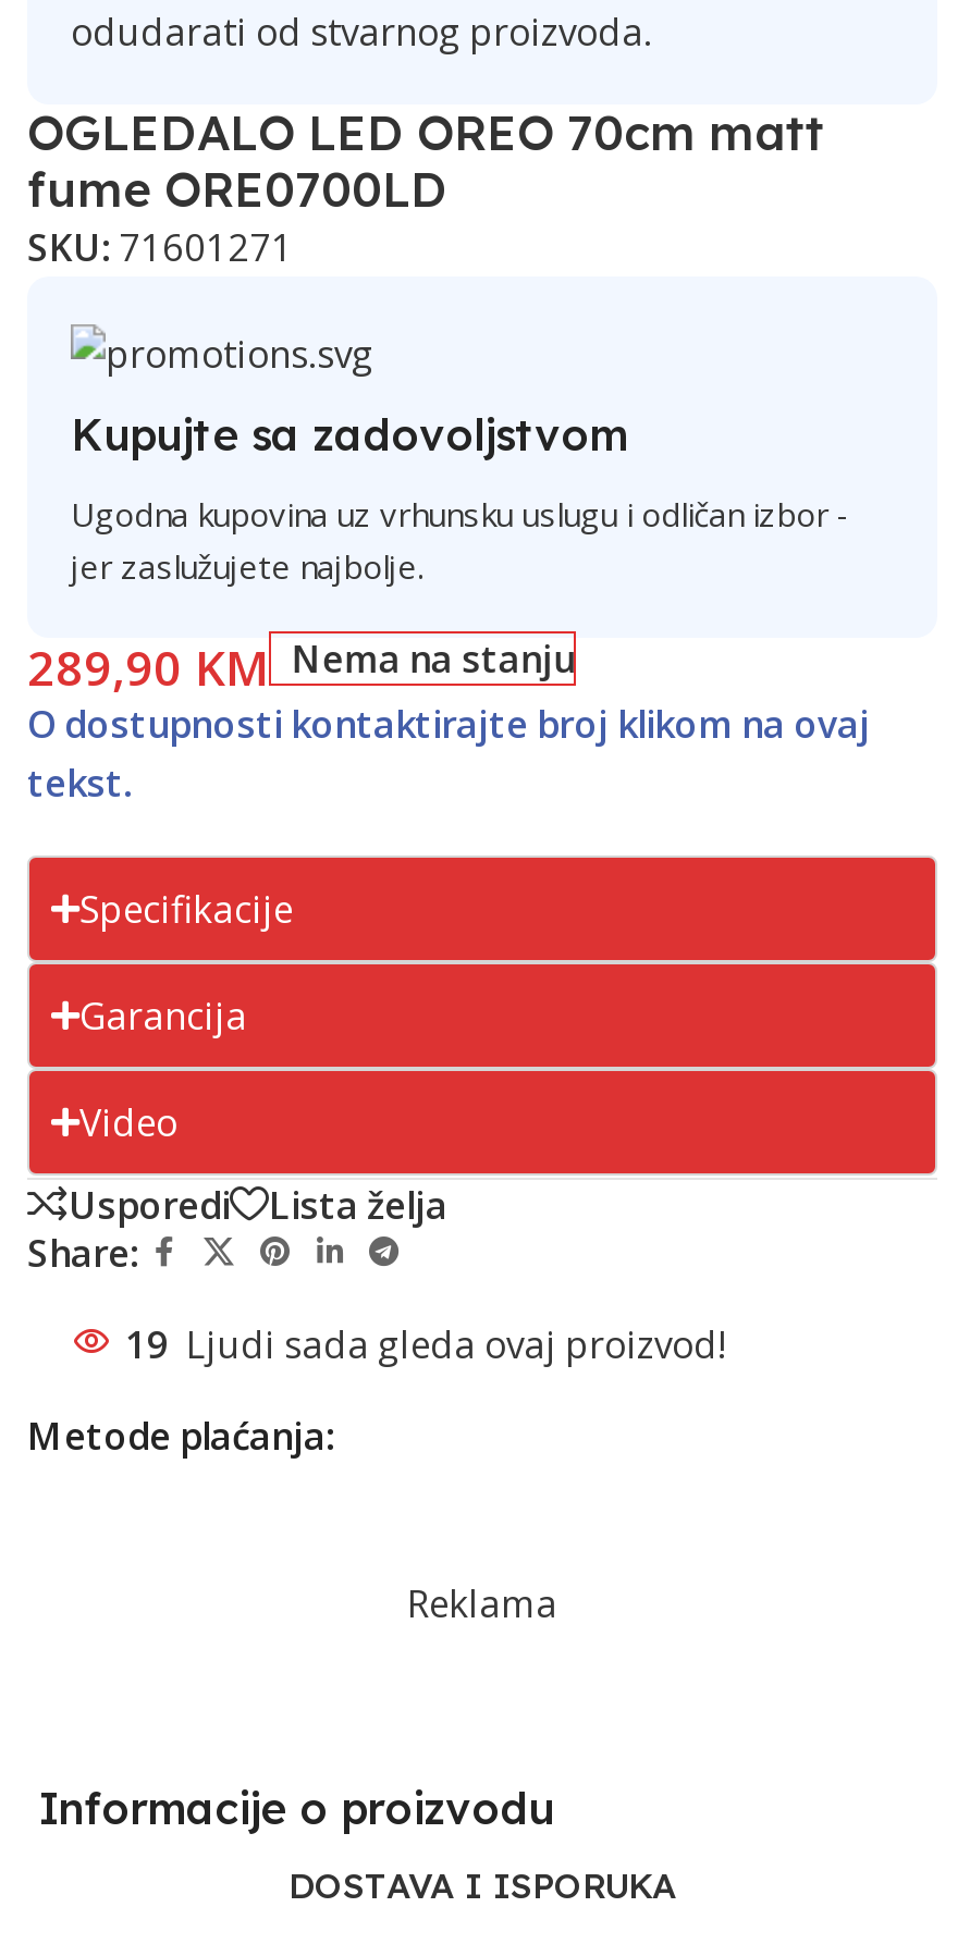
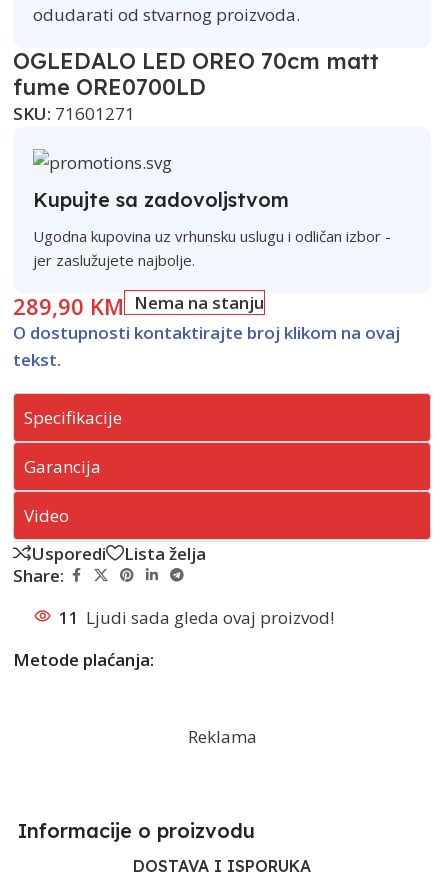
[125,1320,726,1370] 19 Ljudi sada gleda ovaj proizvod! -> [58,606,334,629] 11 Ljudi sada gleda ovaj proizvod!

